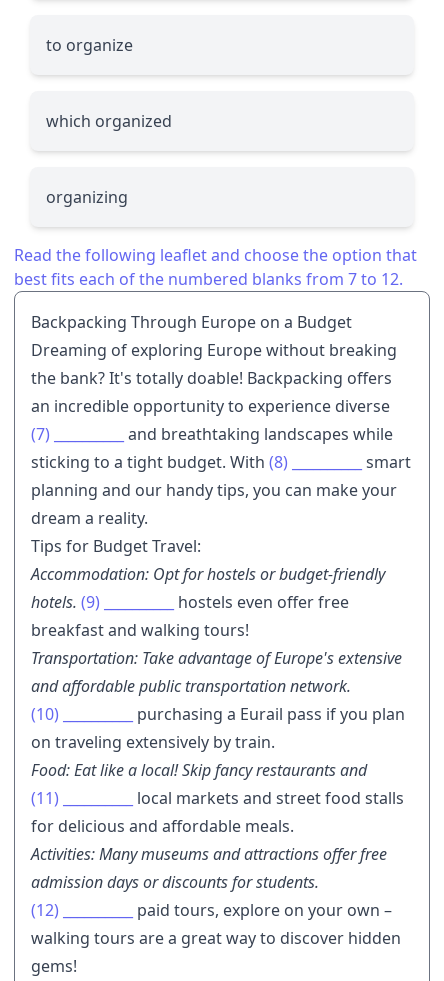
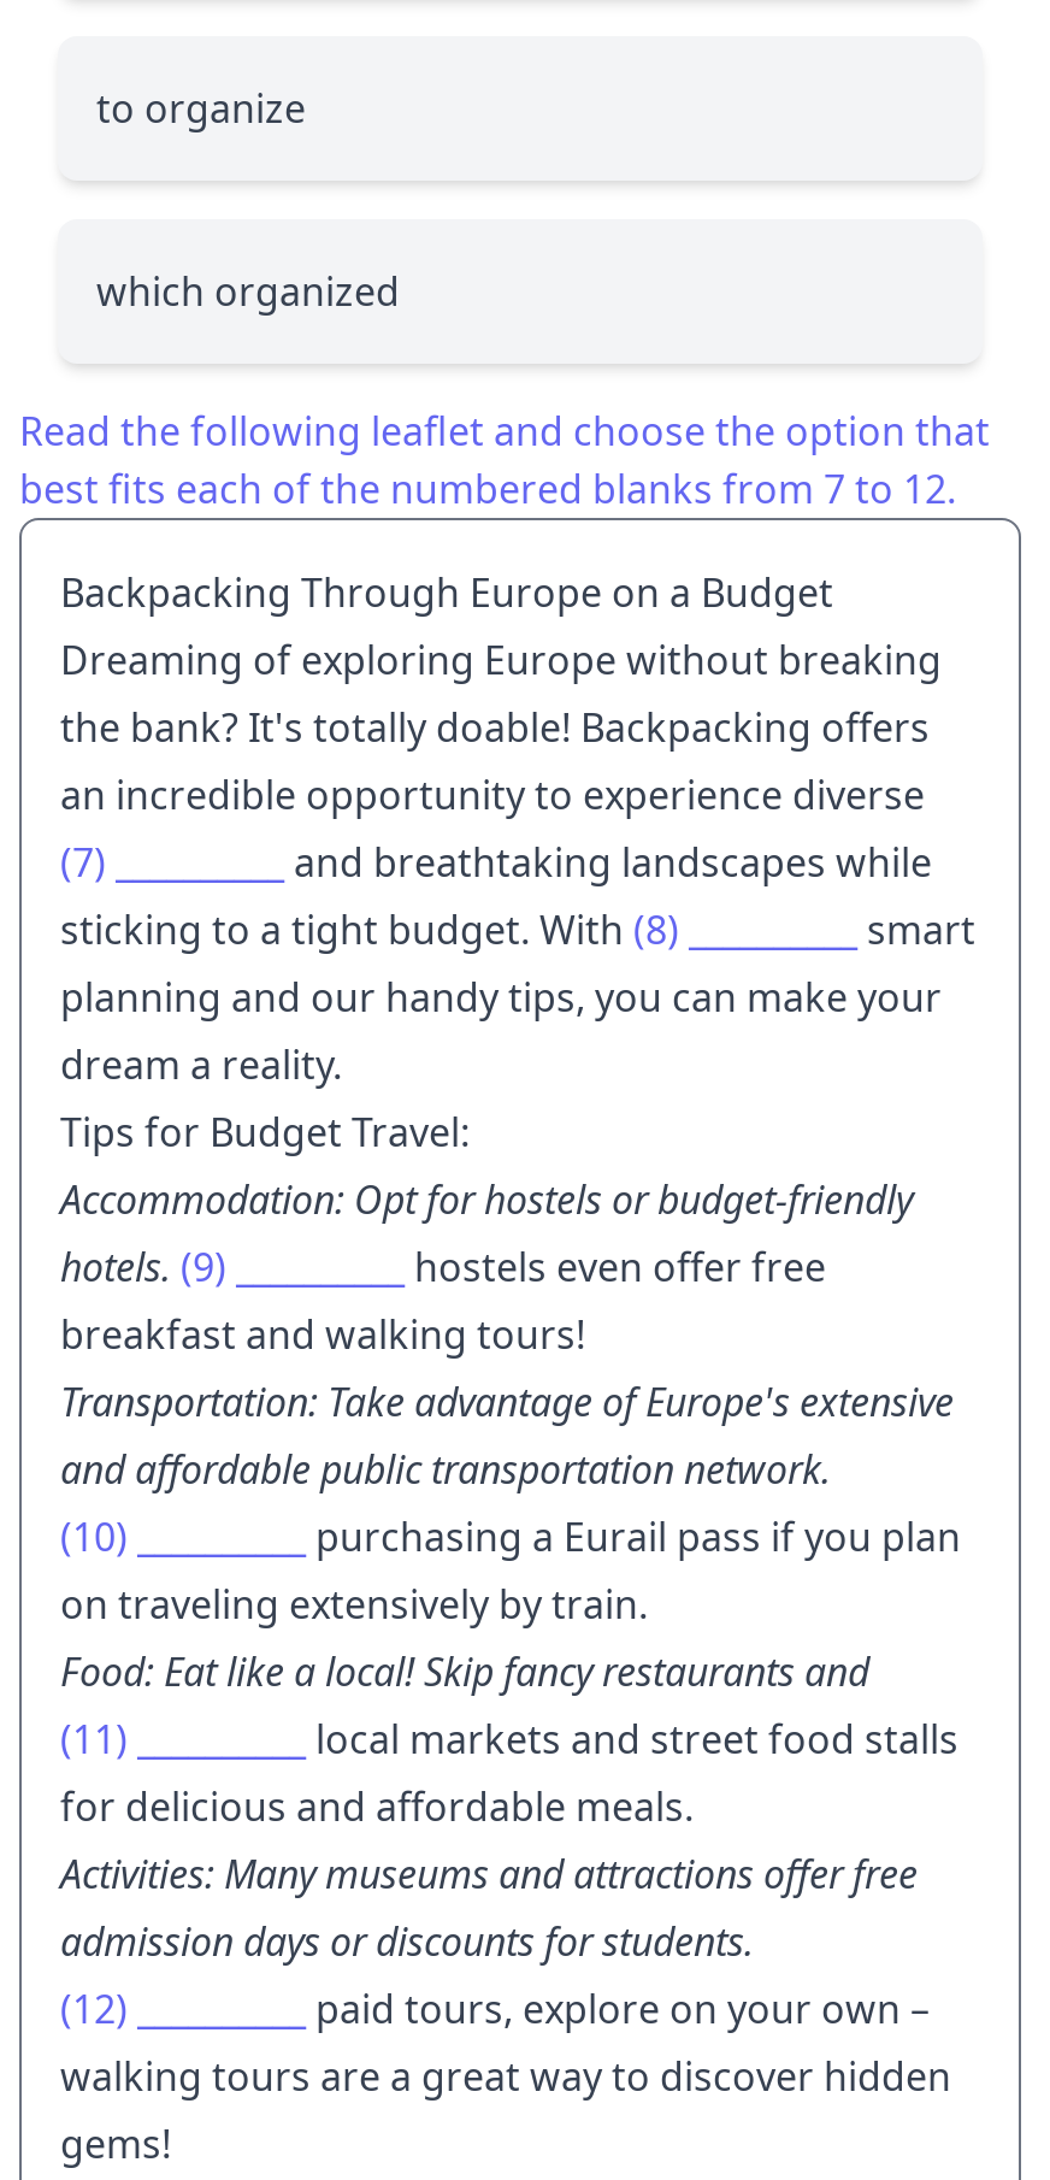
[46,186,128,208] organizing -> none

